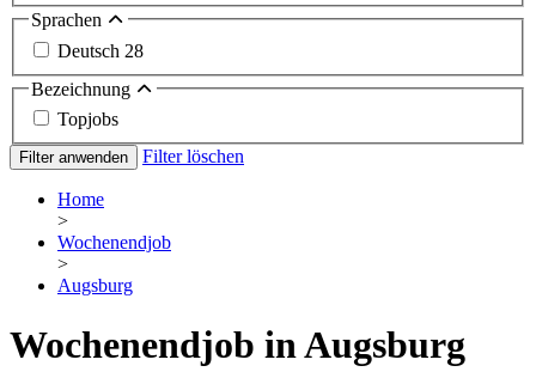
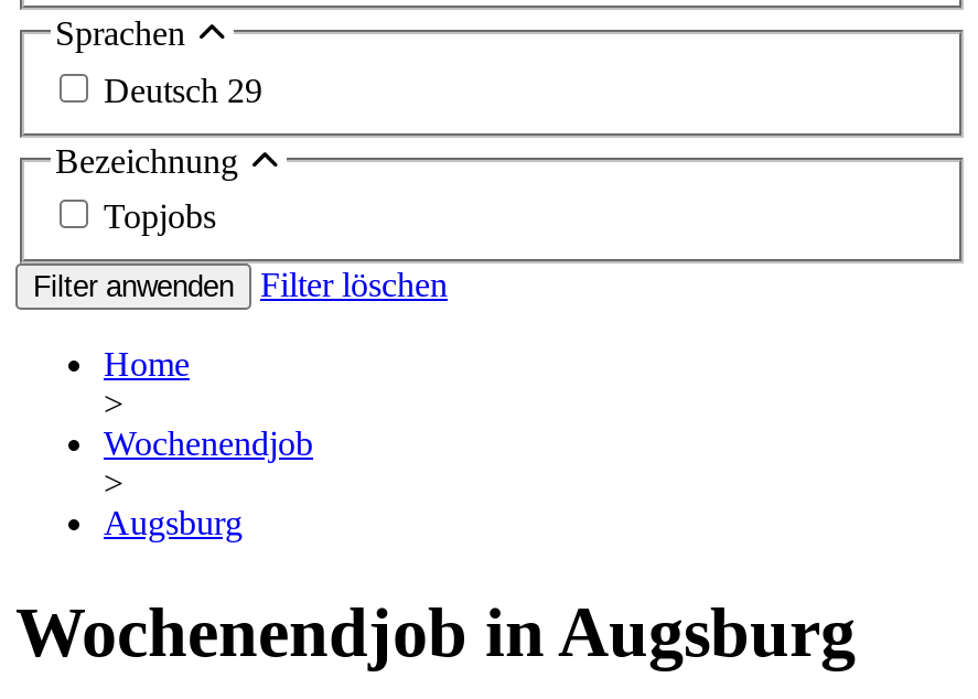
[57,40,144,61] Deutsch 28 -> [104,71,262,108] Deutsch 29

